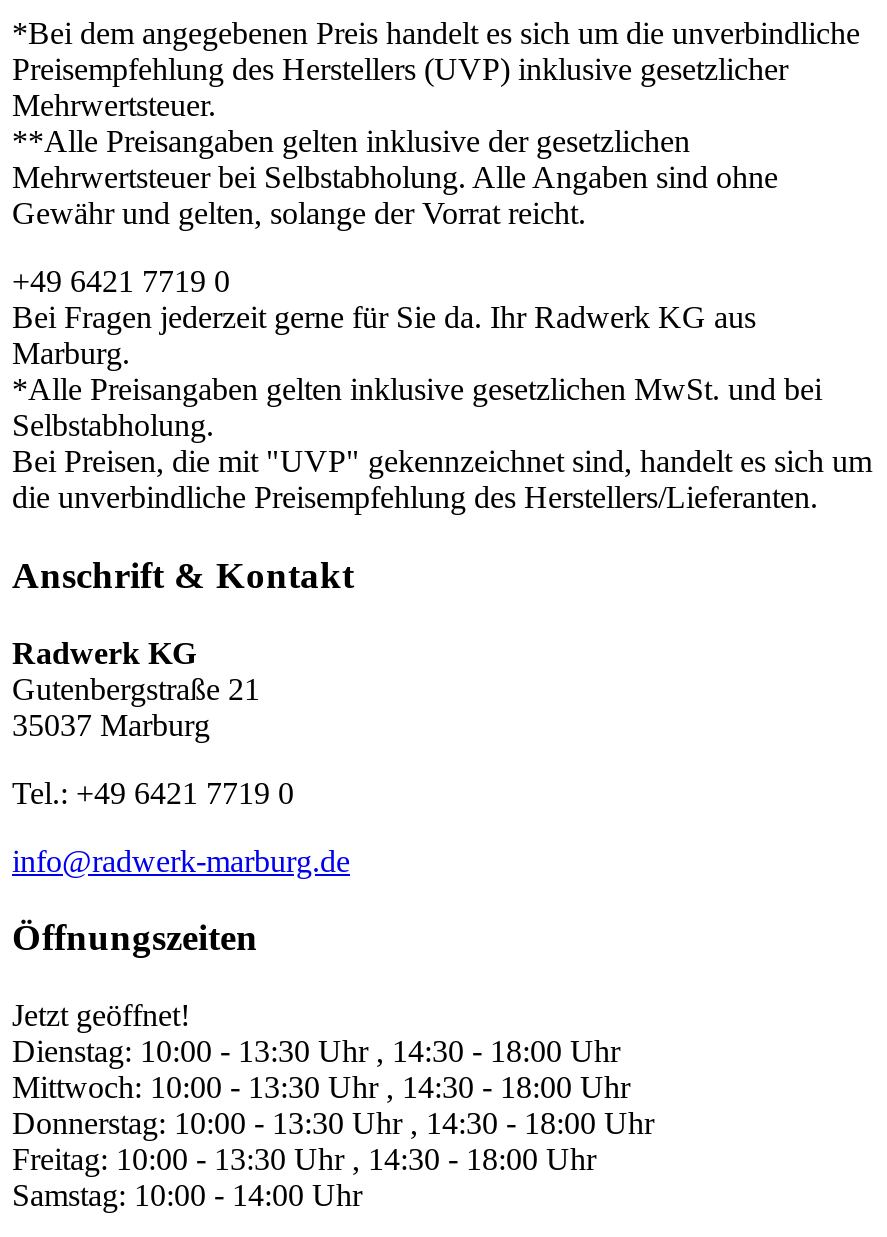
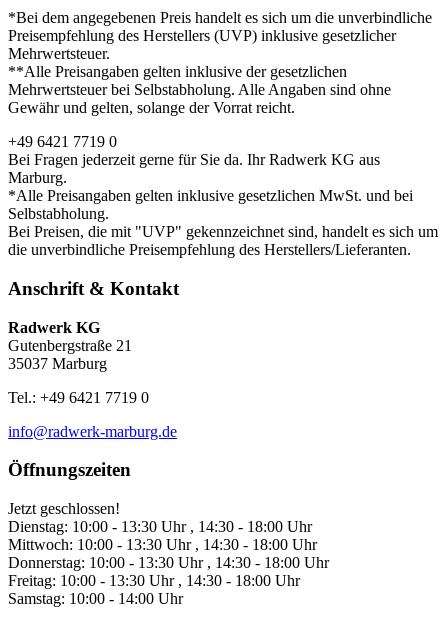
[12,998,190,1032] Jetzt geöffnet! -> [8,500,120,517] Jetzt geschlossen!

